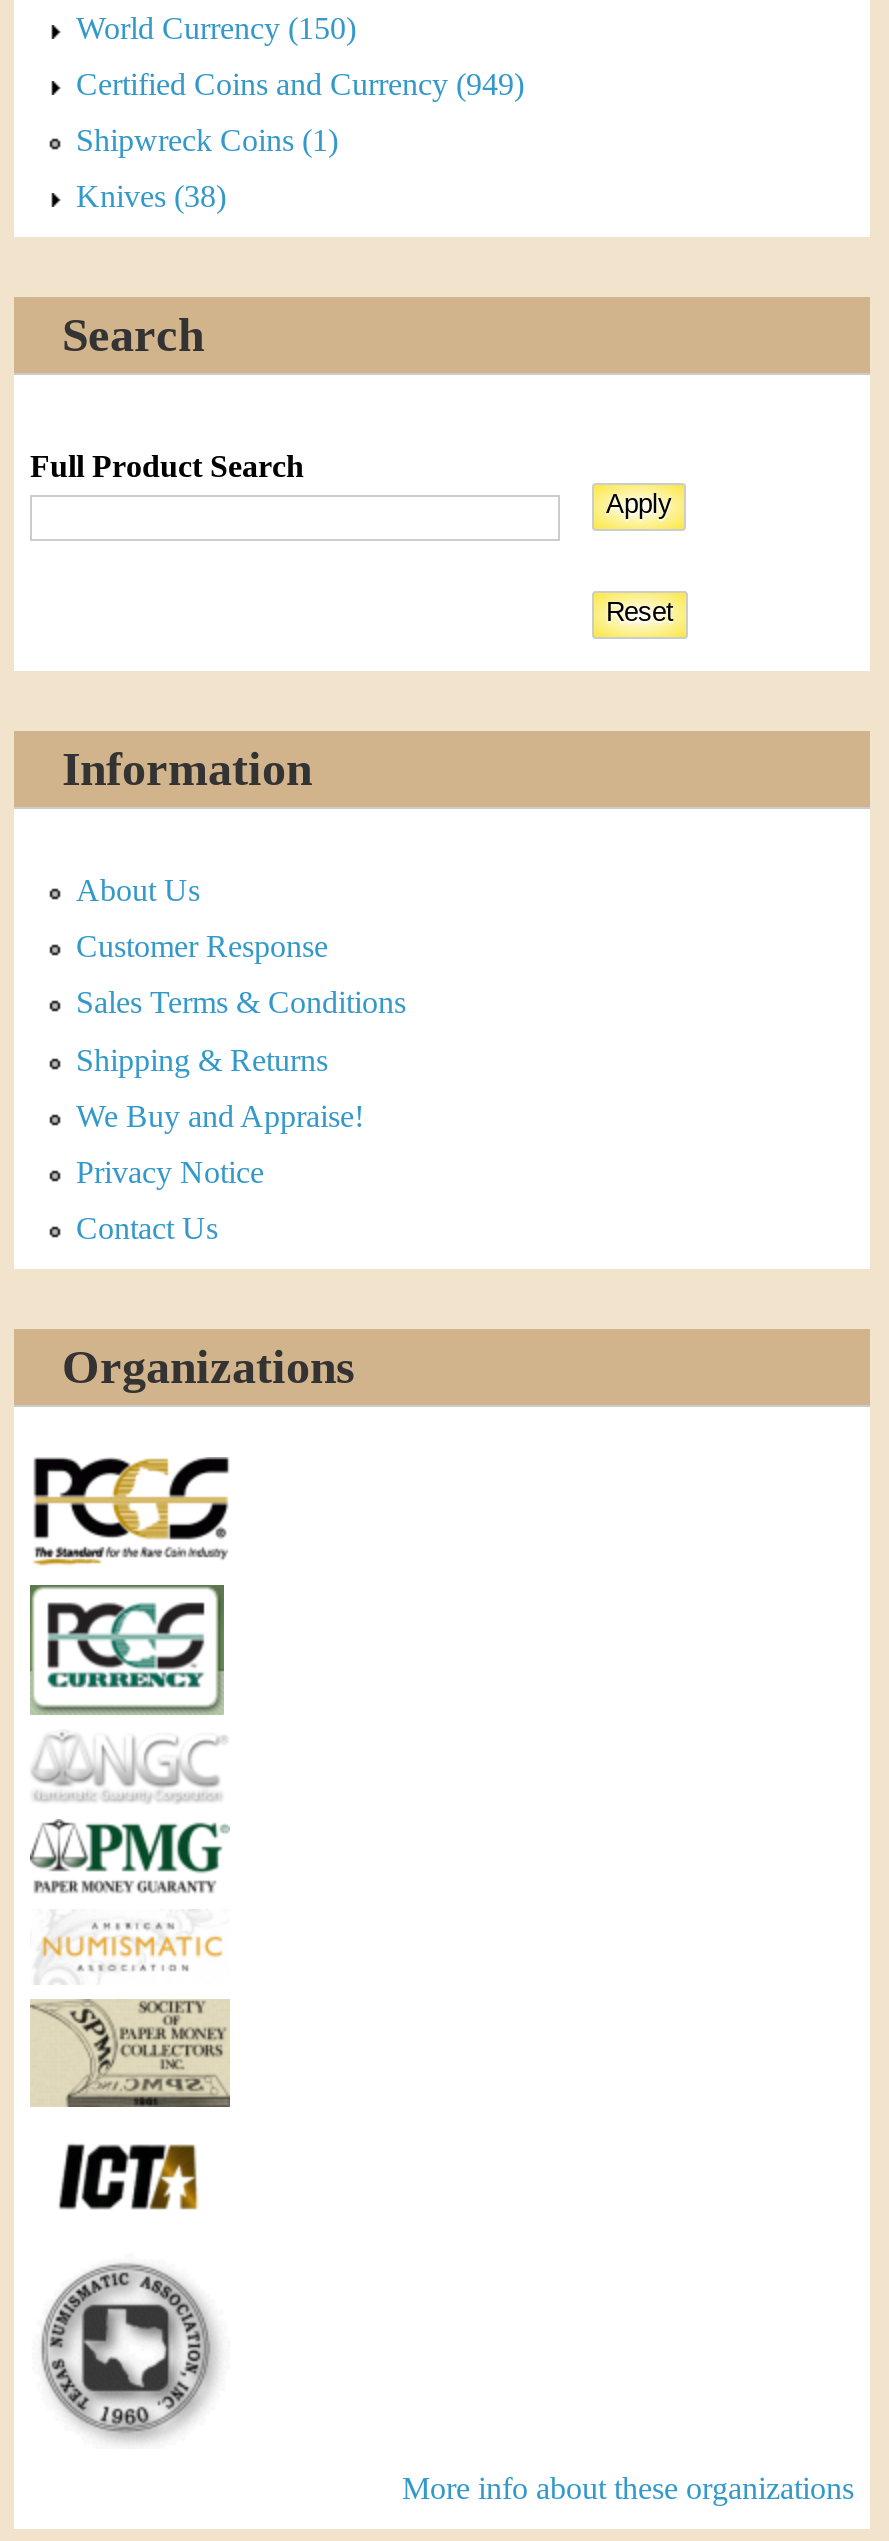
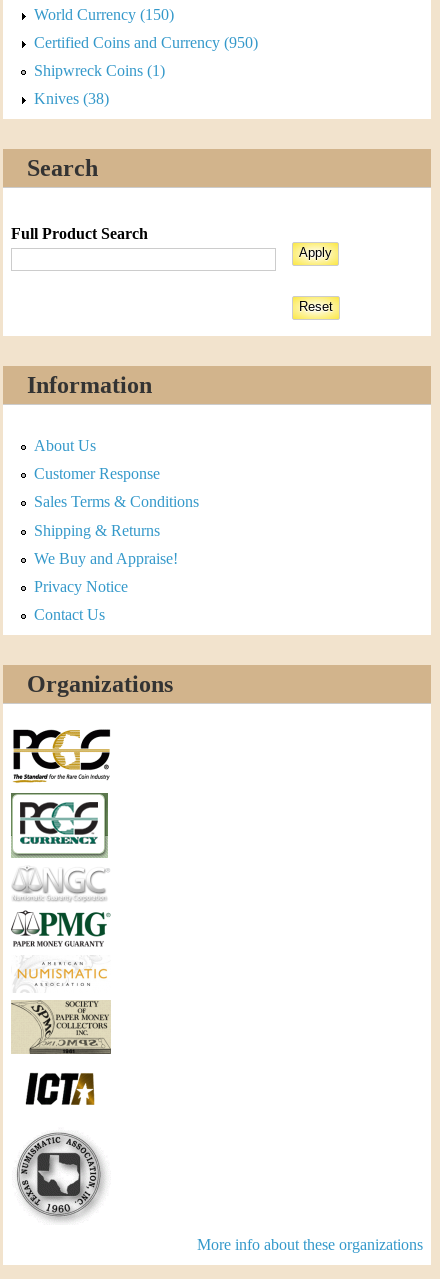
[76,66,524,100] Certified Coins and Currency (949) -> [34,34,258,51] Certified Coins and Currency (950)

